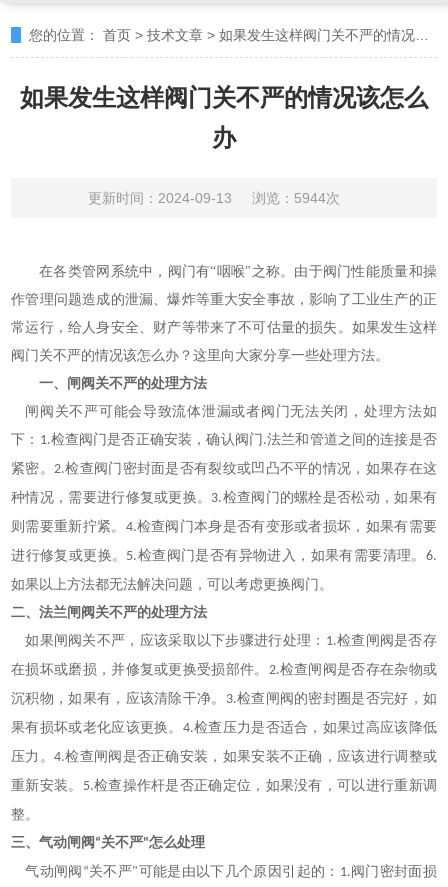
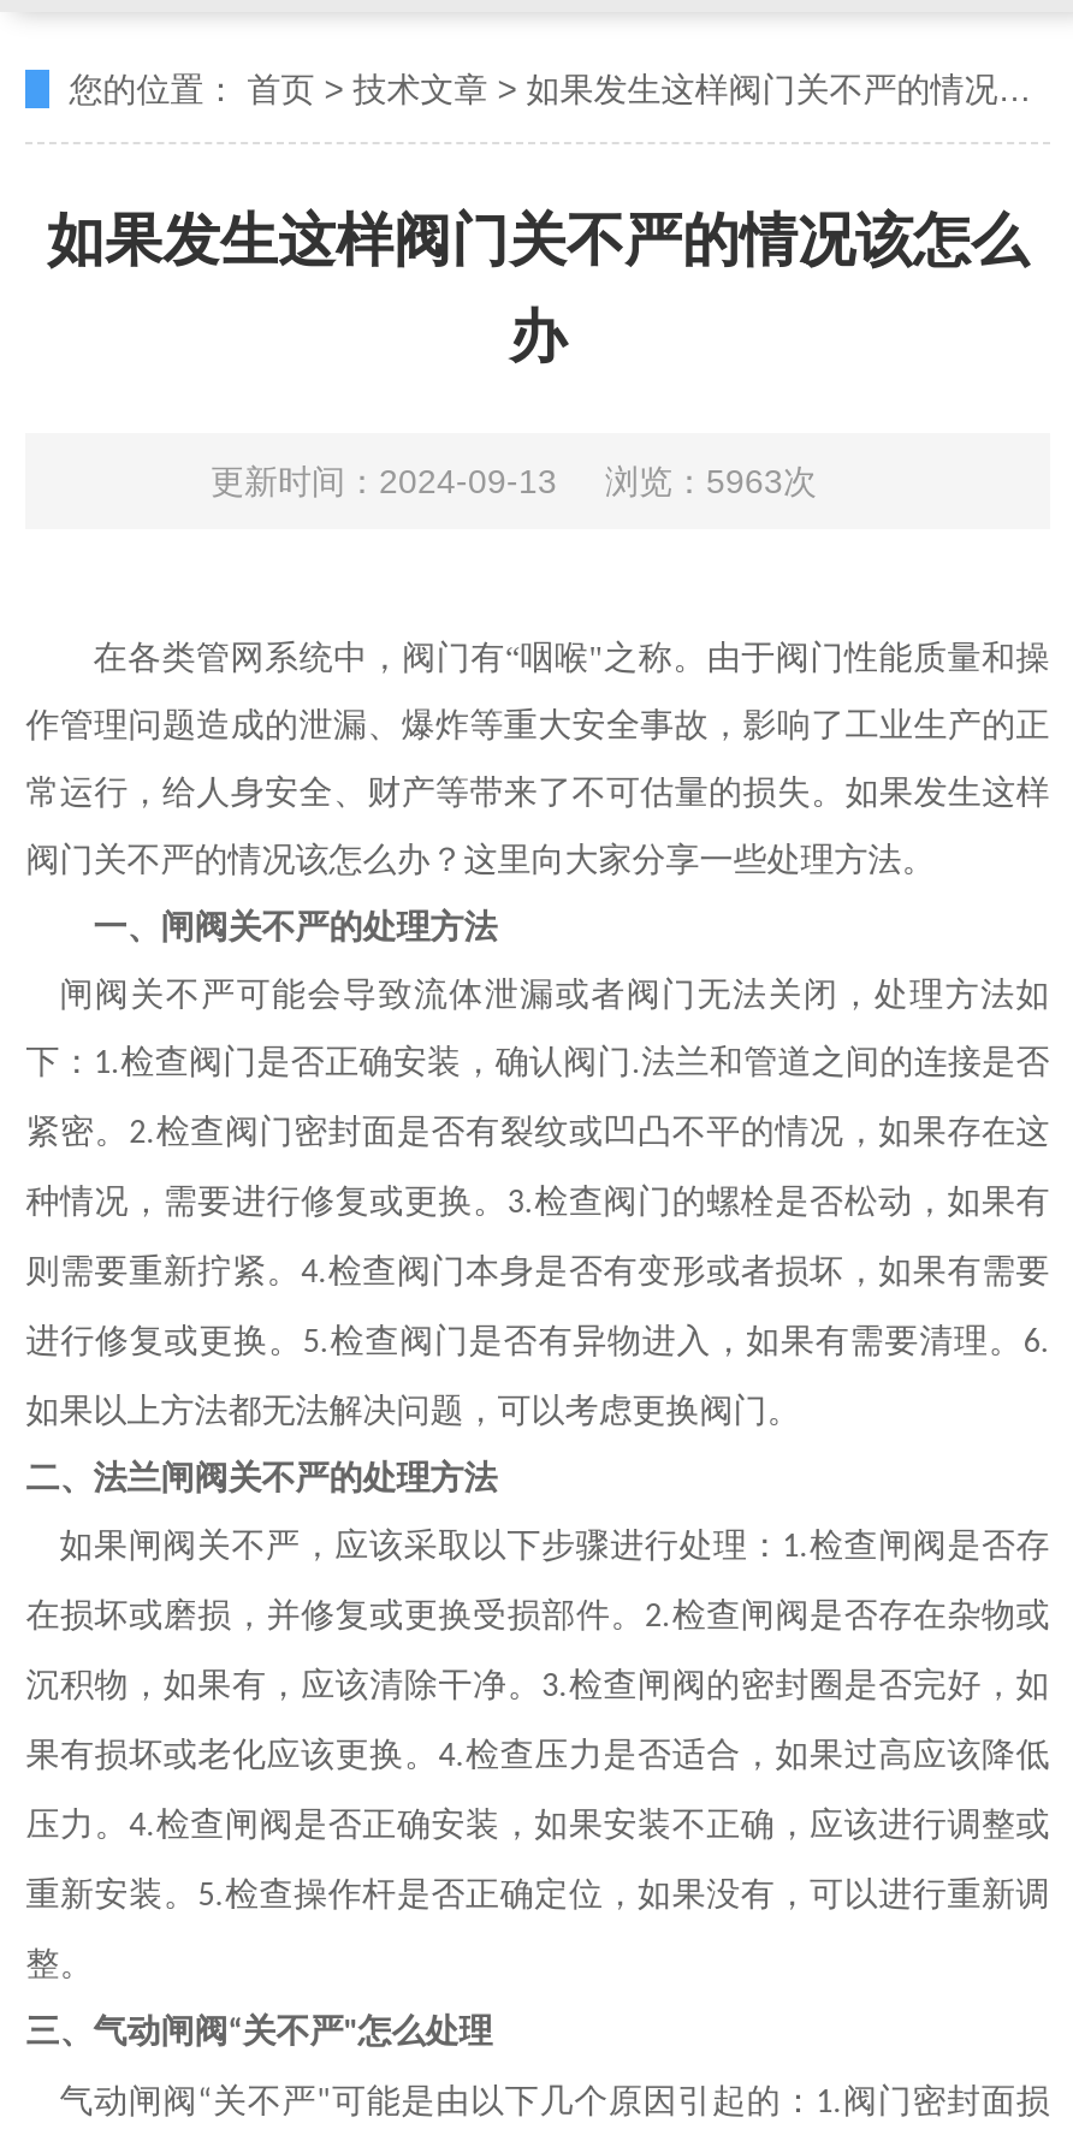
[88,190,340,206] 更新时间：2024-09-13 浏览：5944次 -> [211,461,817,500] 更新时间：2024-09-13 浏览：5963次

